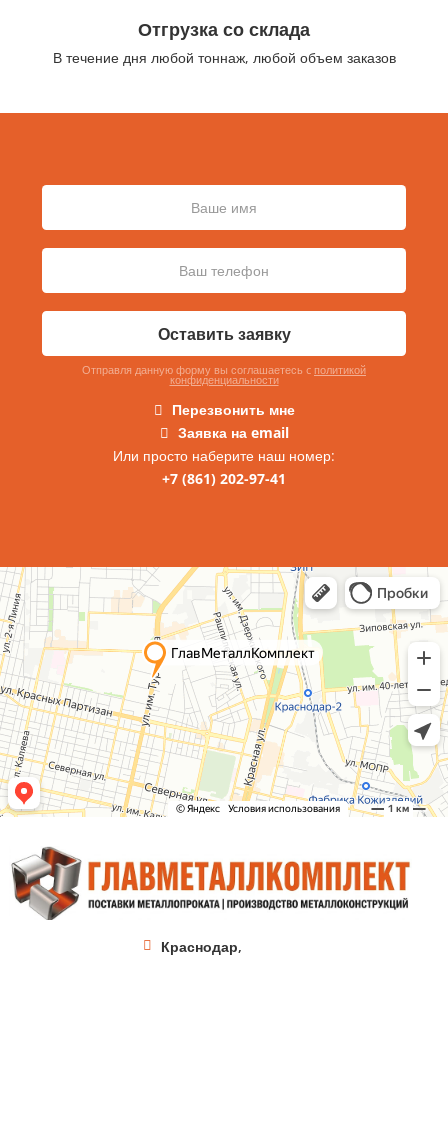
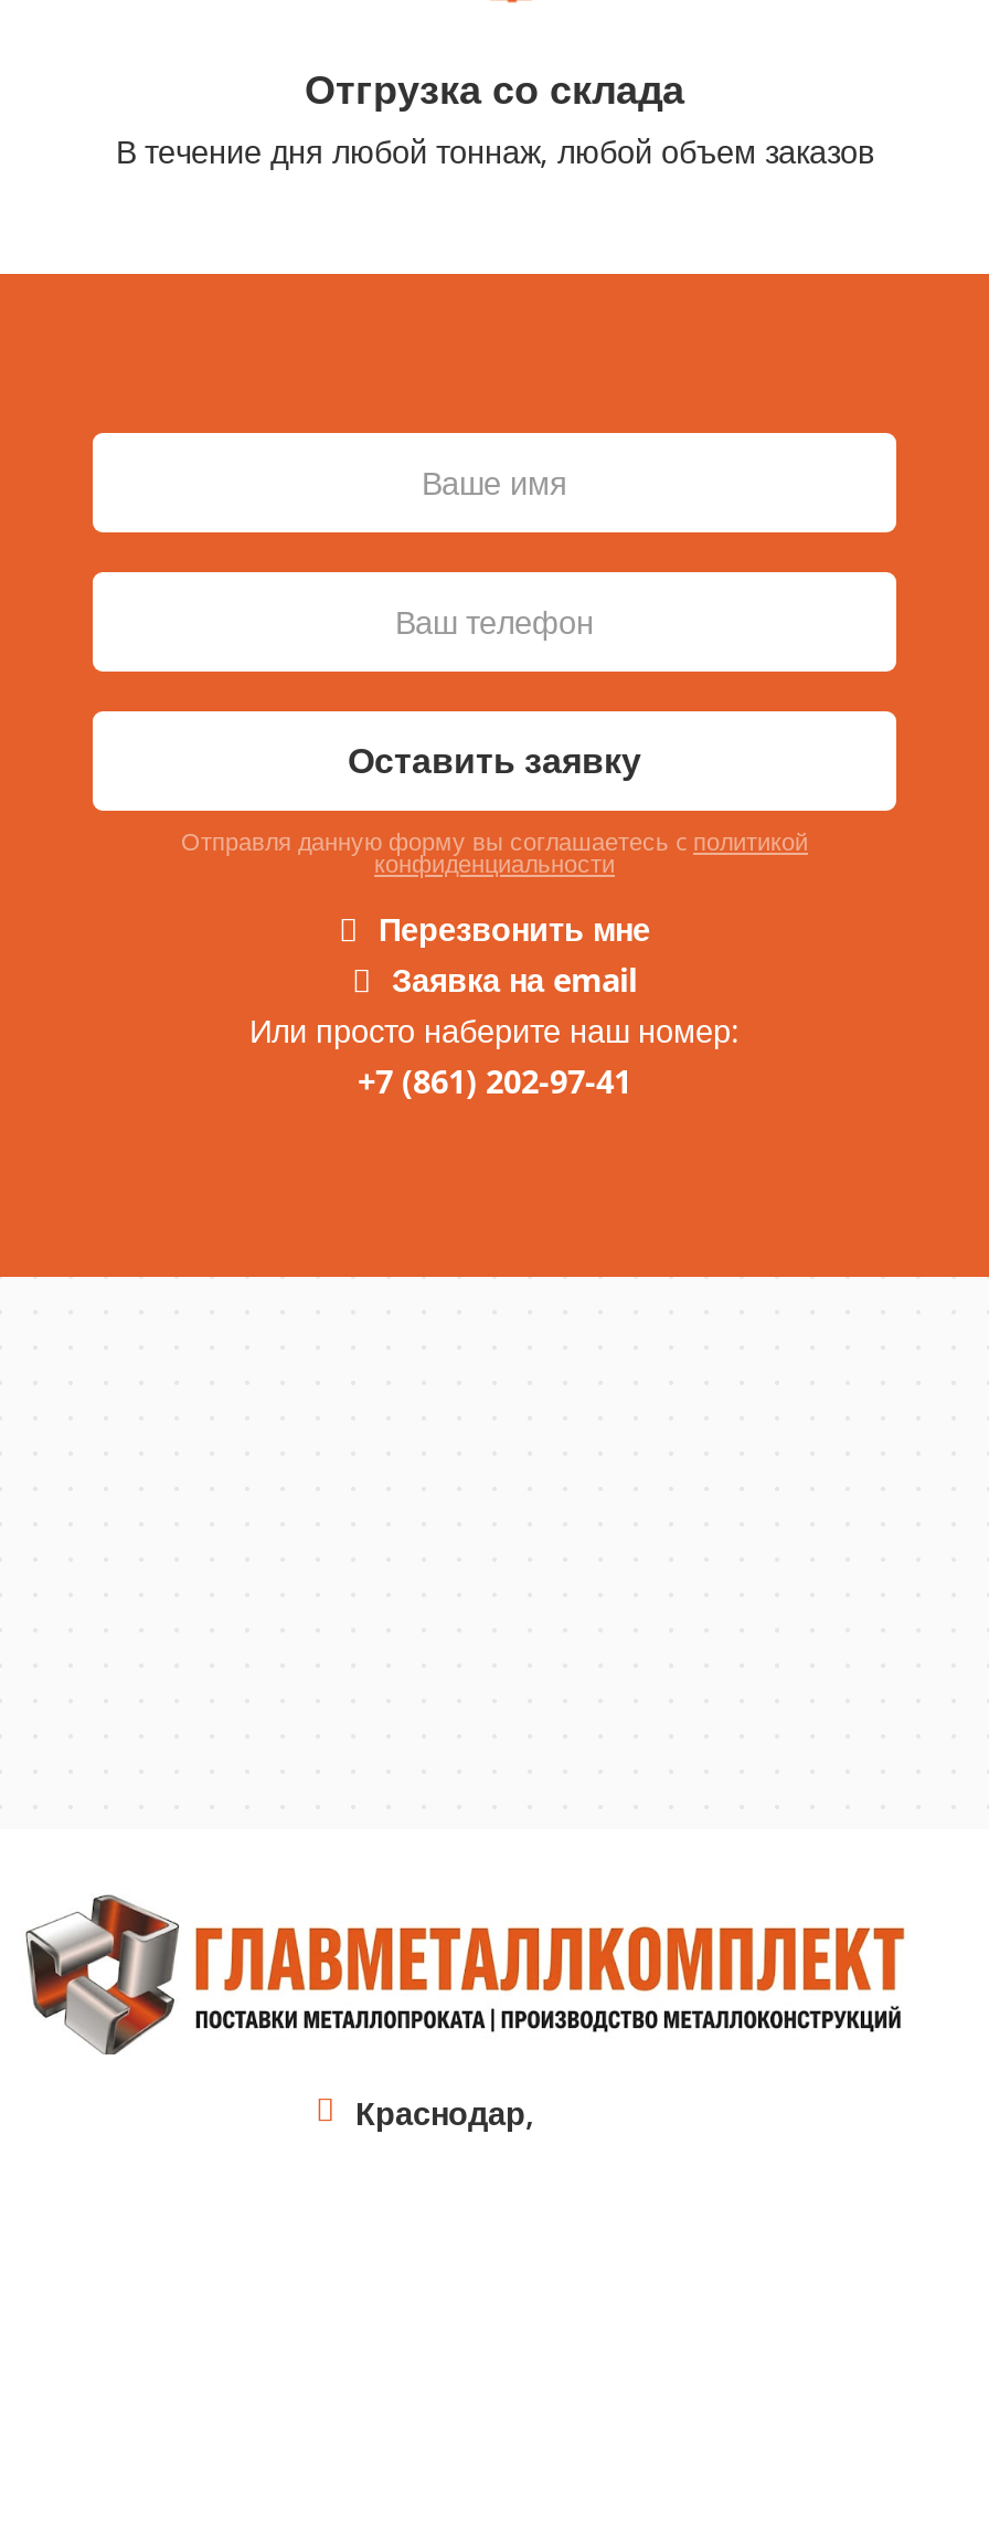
[3,566,445,818] [image] -> none

